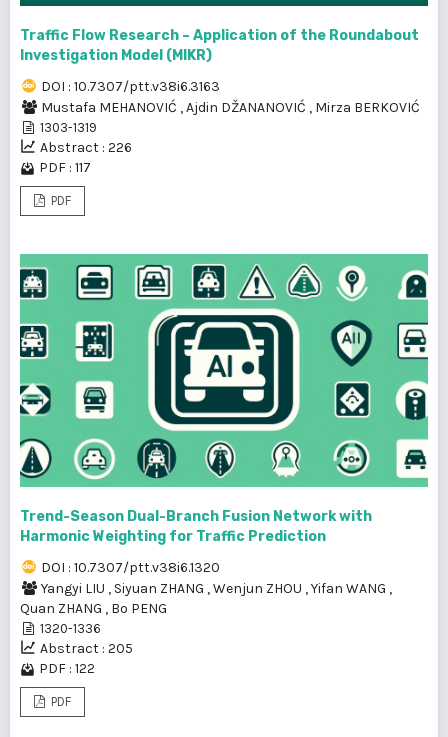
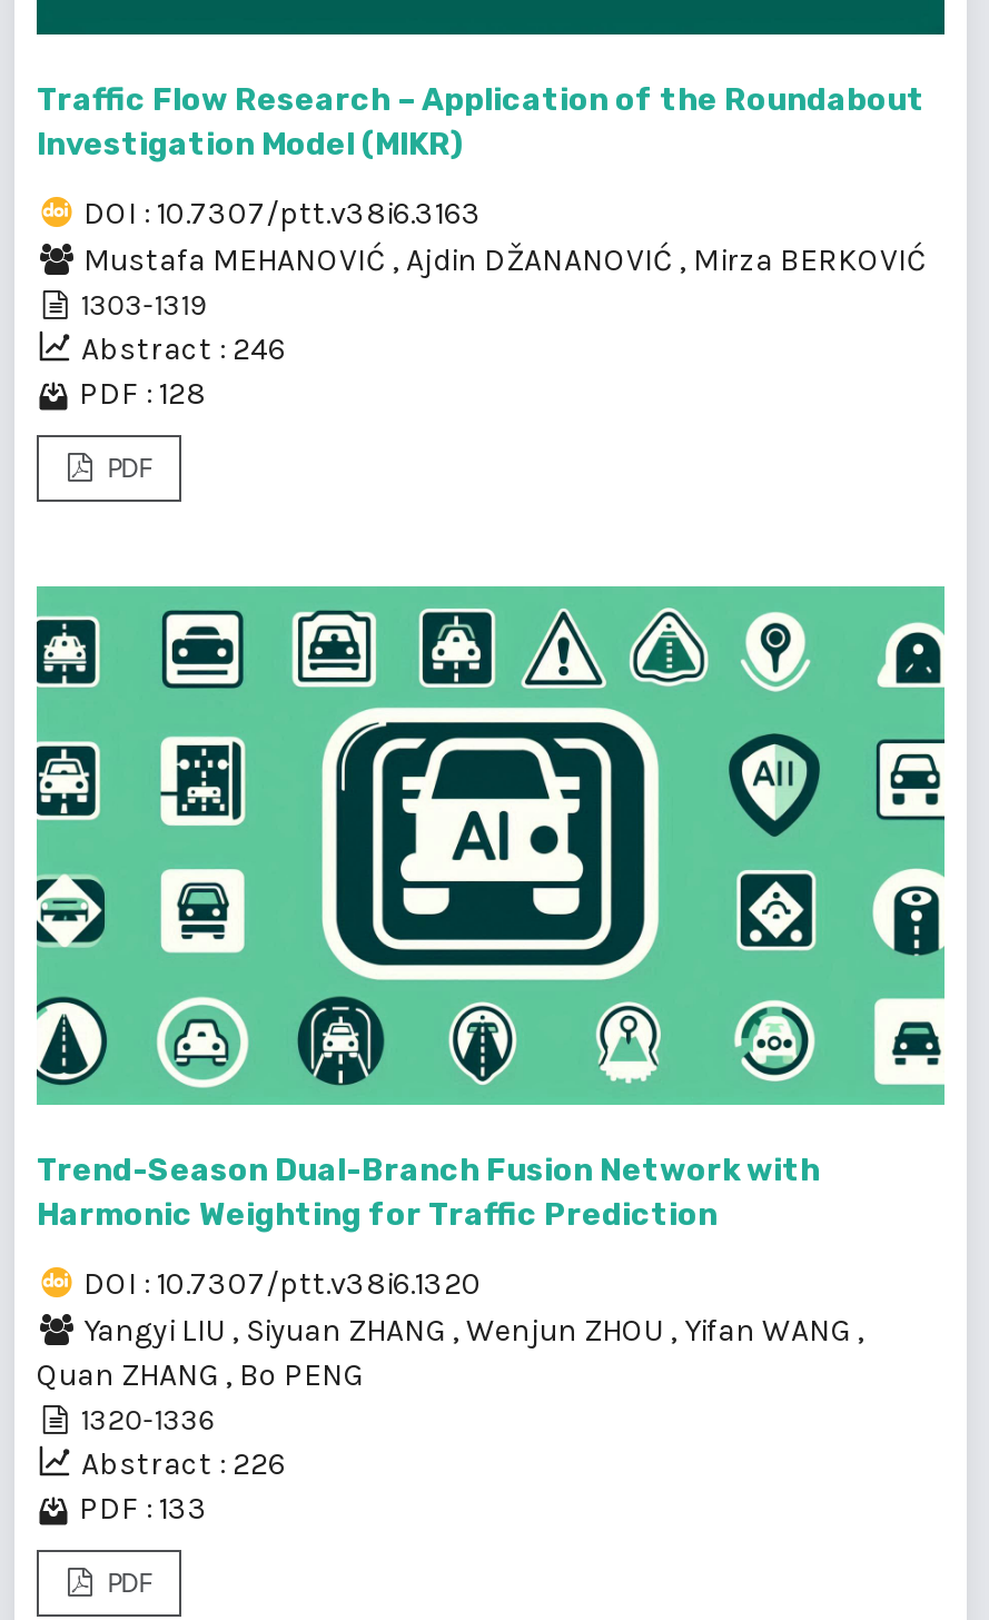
[40,139,132,156] Abstract : 226 -> [81,331,286,369] Abstract : 246
[39,159,91,176] PDF : 117 -> [79,375,206,413] PDF : 128
[40,640,133,657] Abstract : 205 -> [81,1446,286,1484] Abstract : 226
[39,660,95,677] PDF : 122 -> [79,1491,208,1529] PDF : 133

